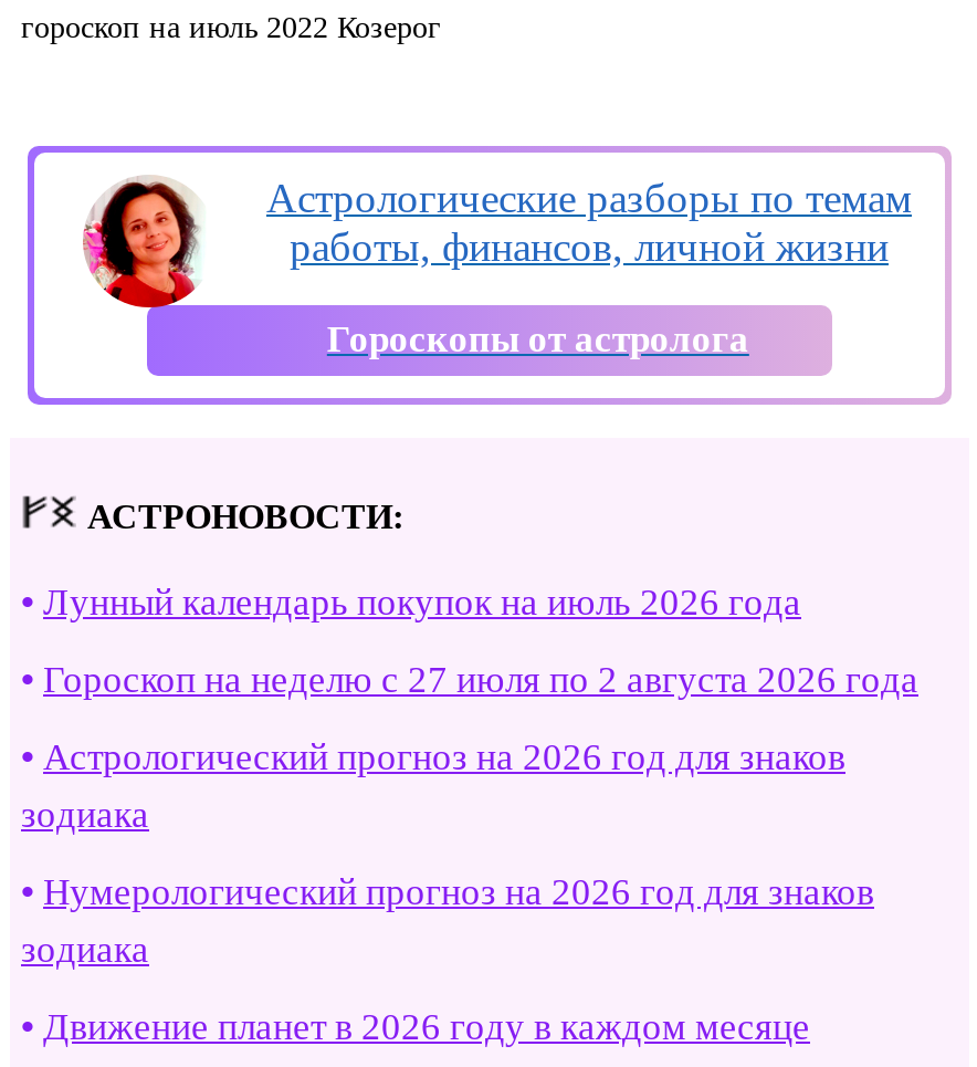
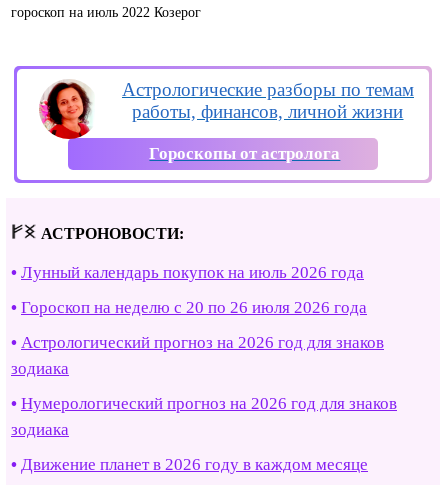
[43,659,918,701] Гороскоп на неделю с 27 июля по 2 августа 2026 года -> [21,298,367,317] Гороскоп на неделю с 20 по 26 июля 2026 года

